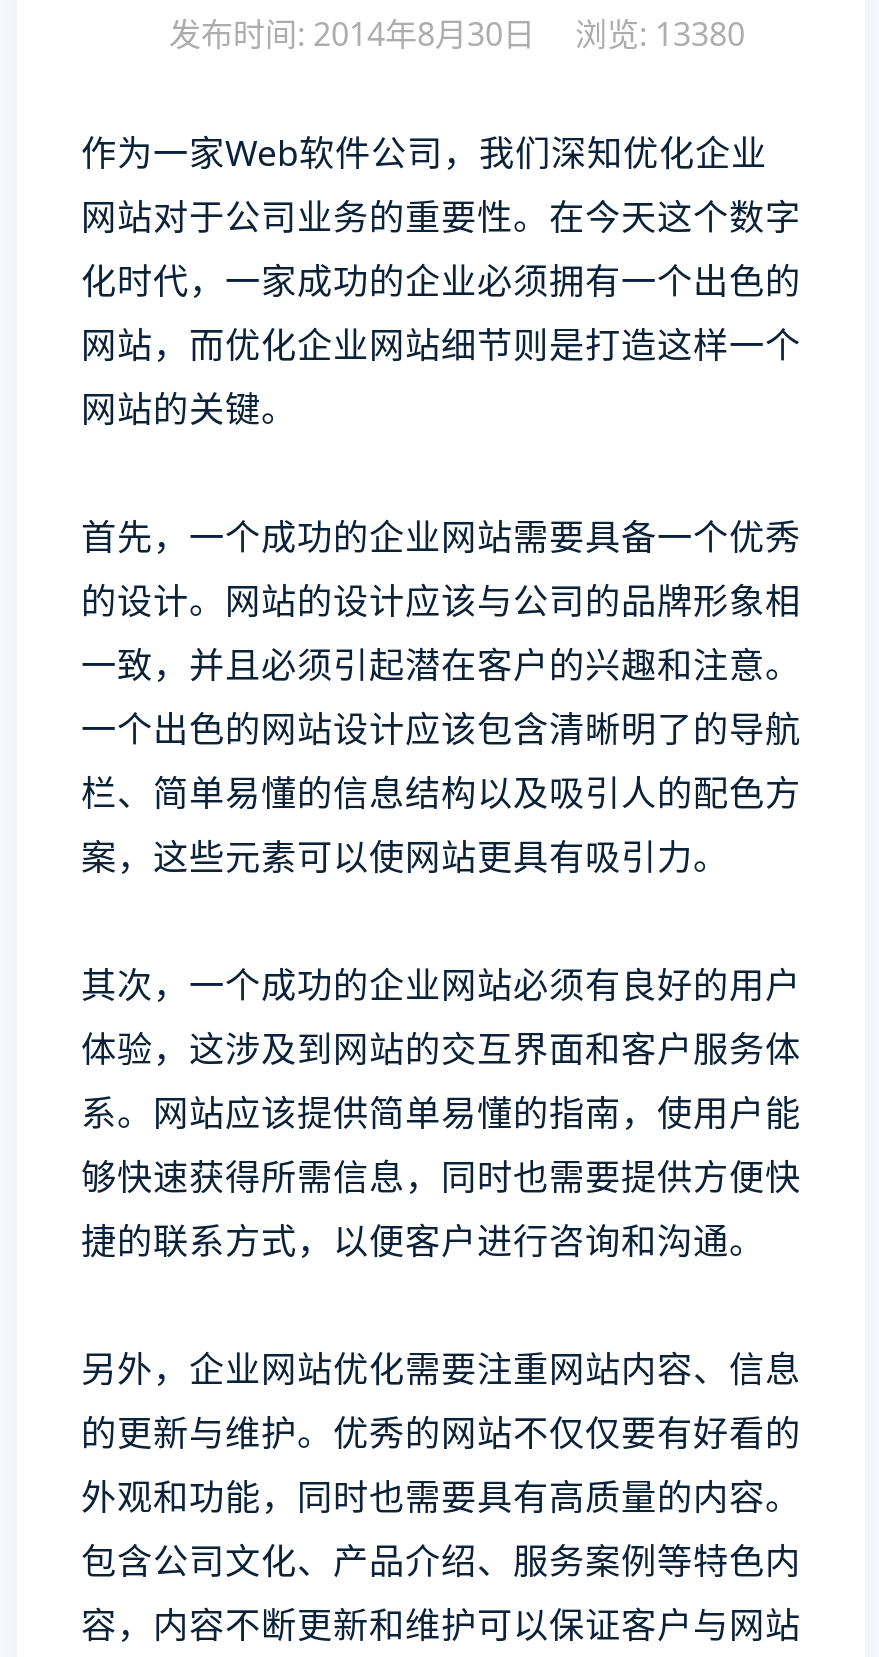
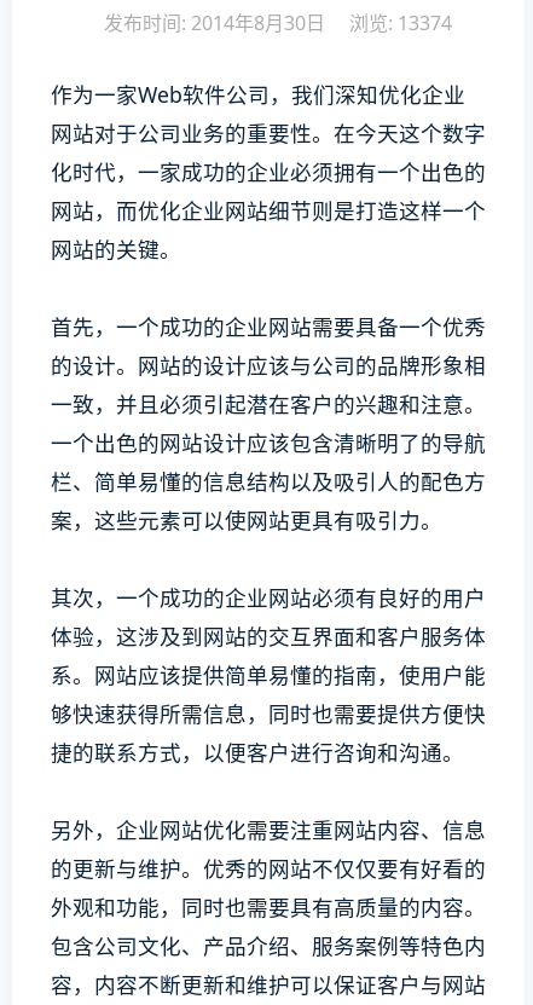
[169,12,745,56] 发布时间: 2014年8月30日 浏览: 13380 -> [104,10,452,36] 发布时间: 2014年8月30日 浏览: 13374

